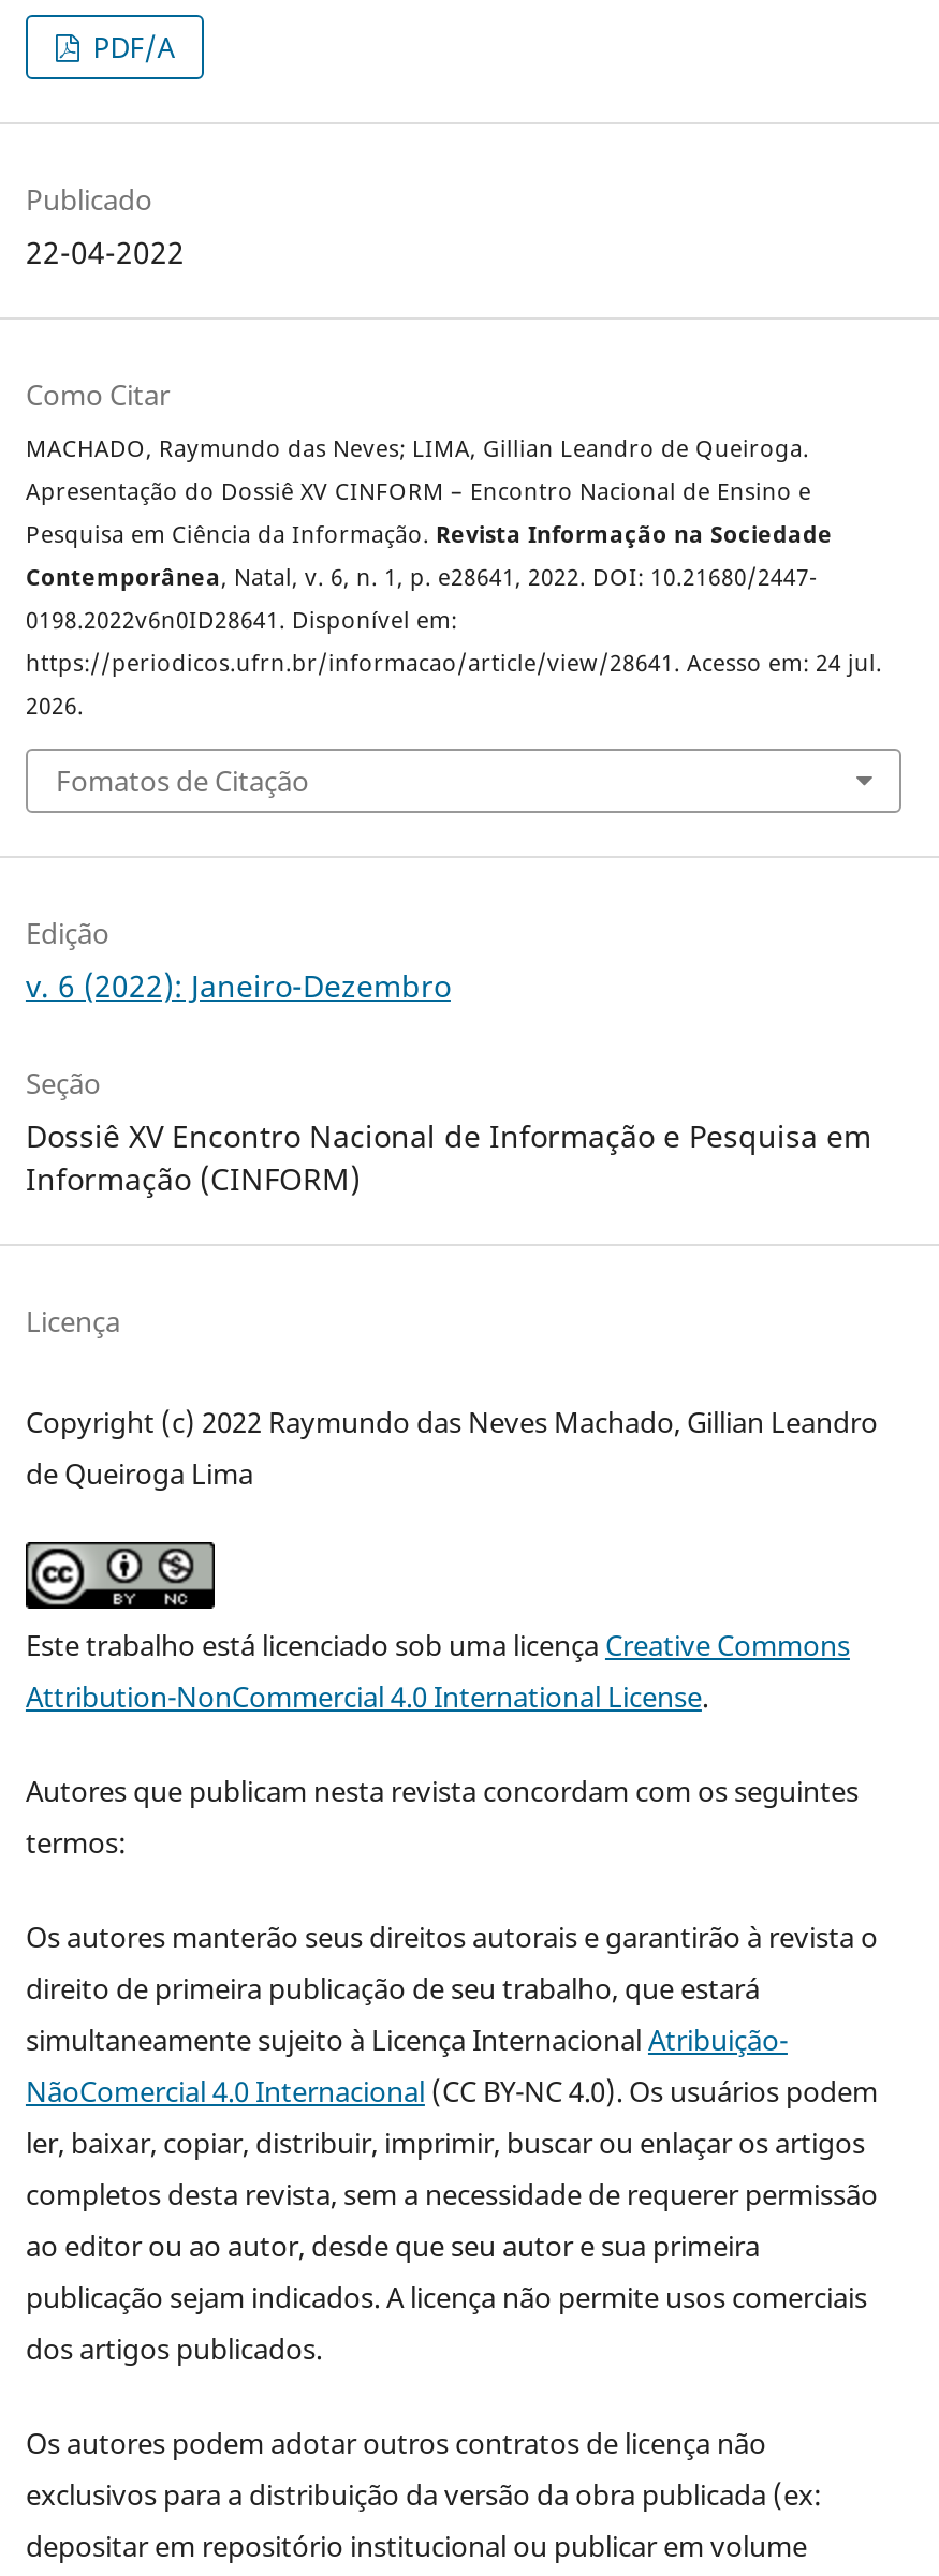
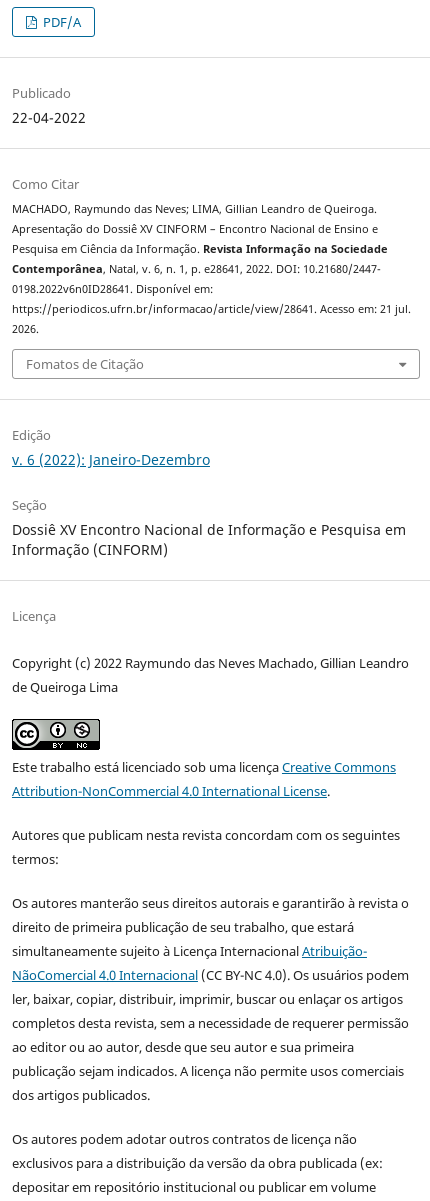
[26,647,882,677] https://periodicos.ufrn.br/informacao/article/view/28641. Acesso em: 24 jul. -> [12,302,411,316] https://periodicos.ufrn.br/informacao/article/view/28641. Acesso em: 21 jul.

